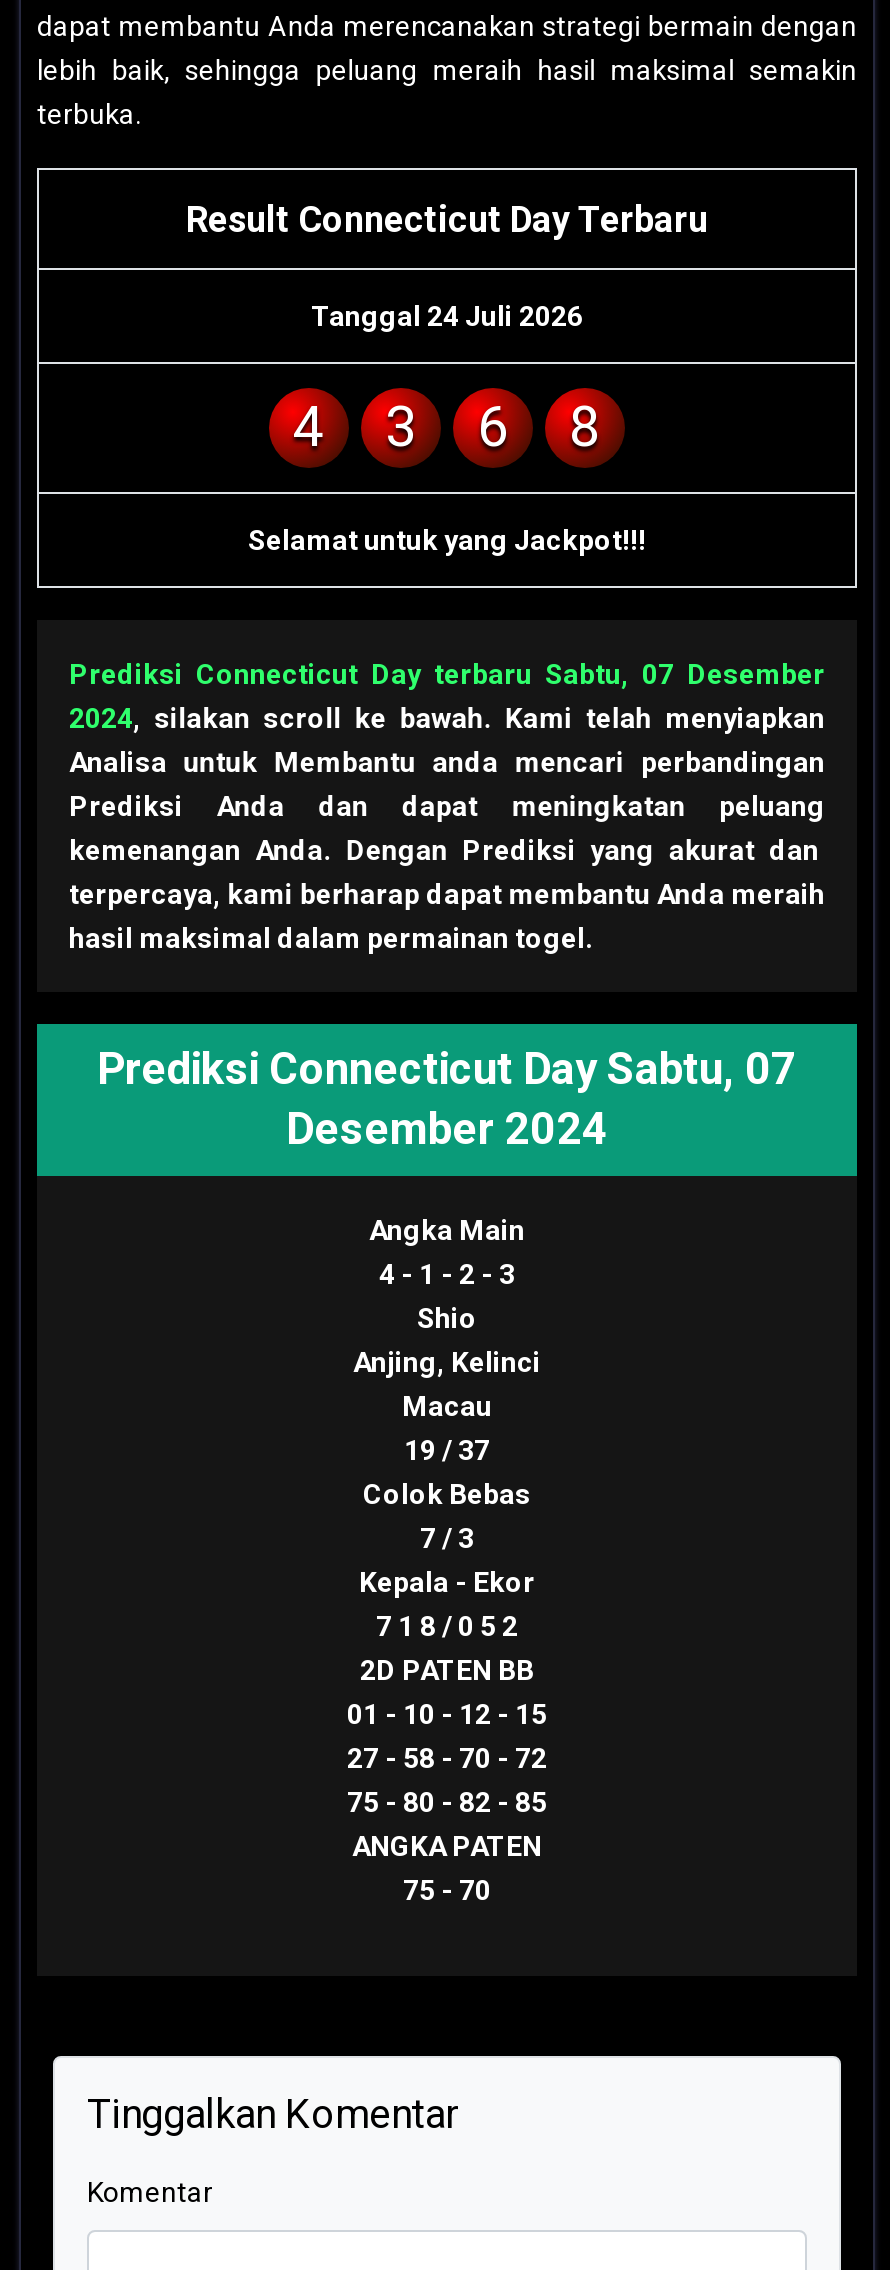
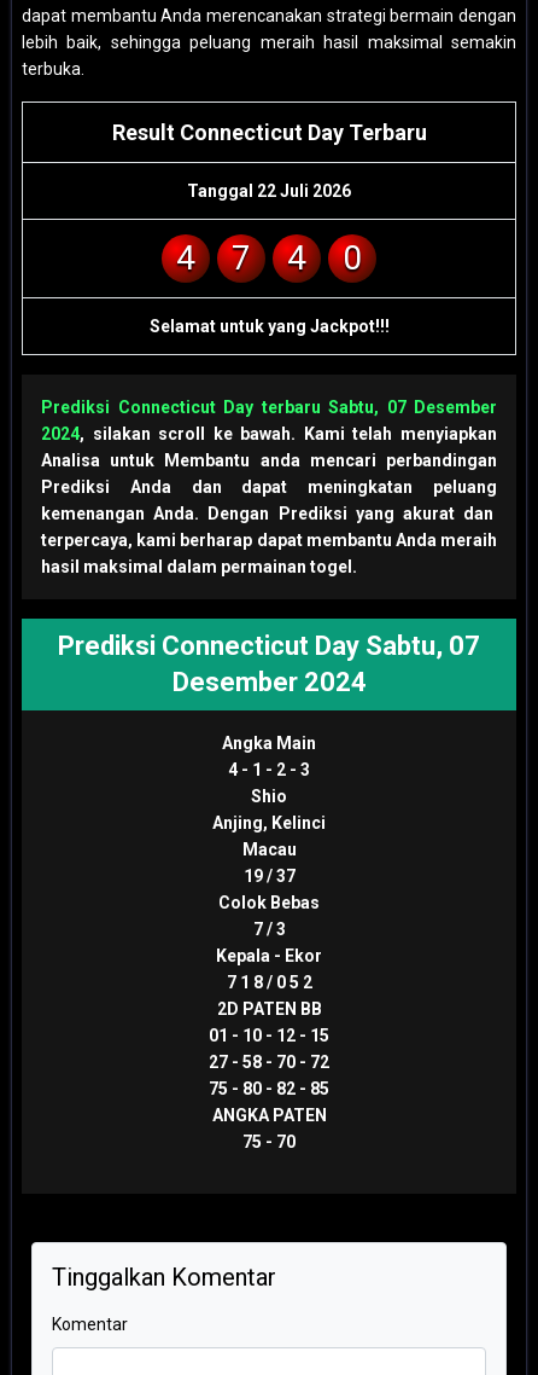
[311,300,583,332] Tanggal 24 Juli 2026 -> [187,181,351,200] Tanggal 22 Juli 2026
[385,394,417,460] 3 -> [232,238,251,278] 7
[477,394,509,460] 6 -> [287,238,306,278] 4
[569,394,601,460] 8 -> [343,238,362,278] 0

